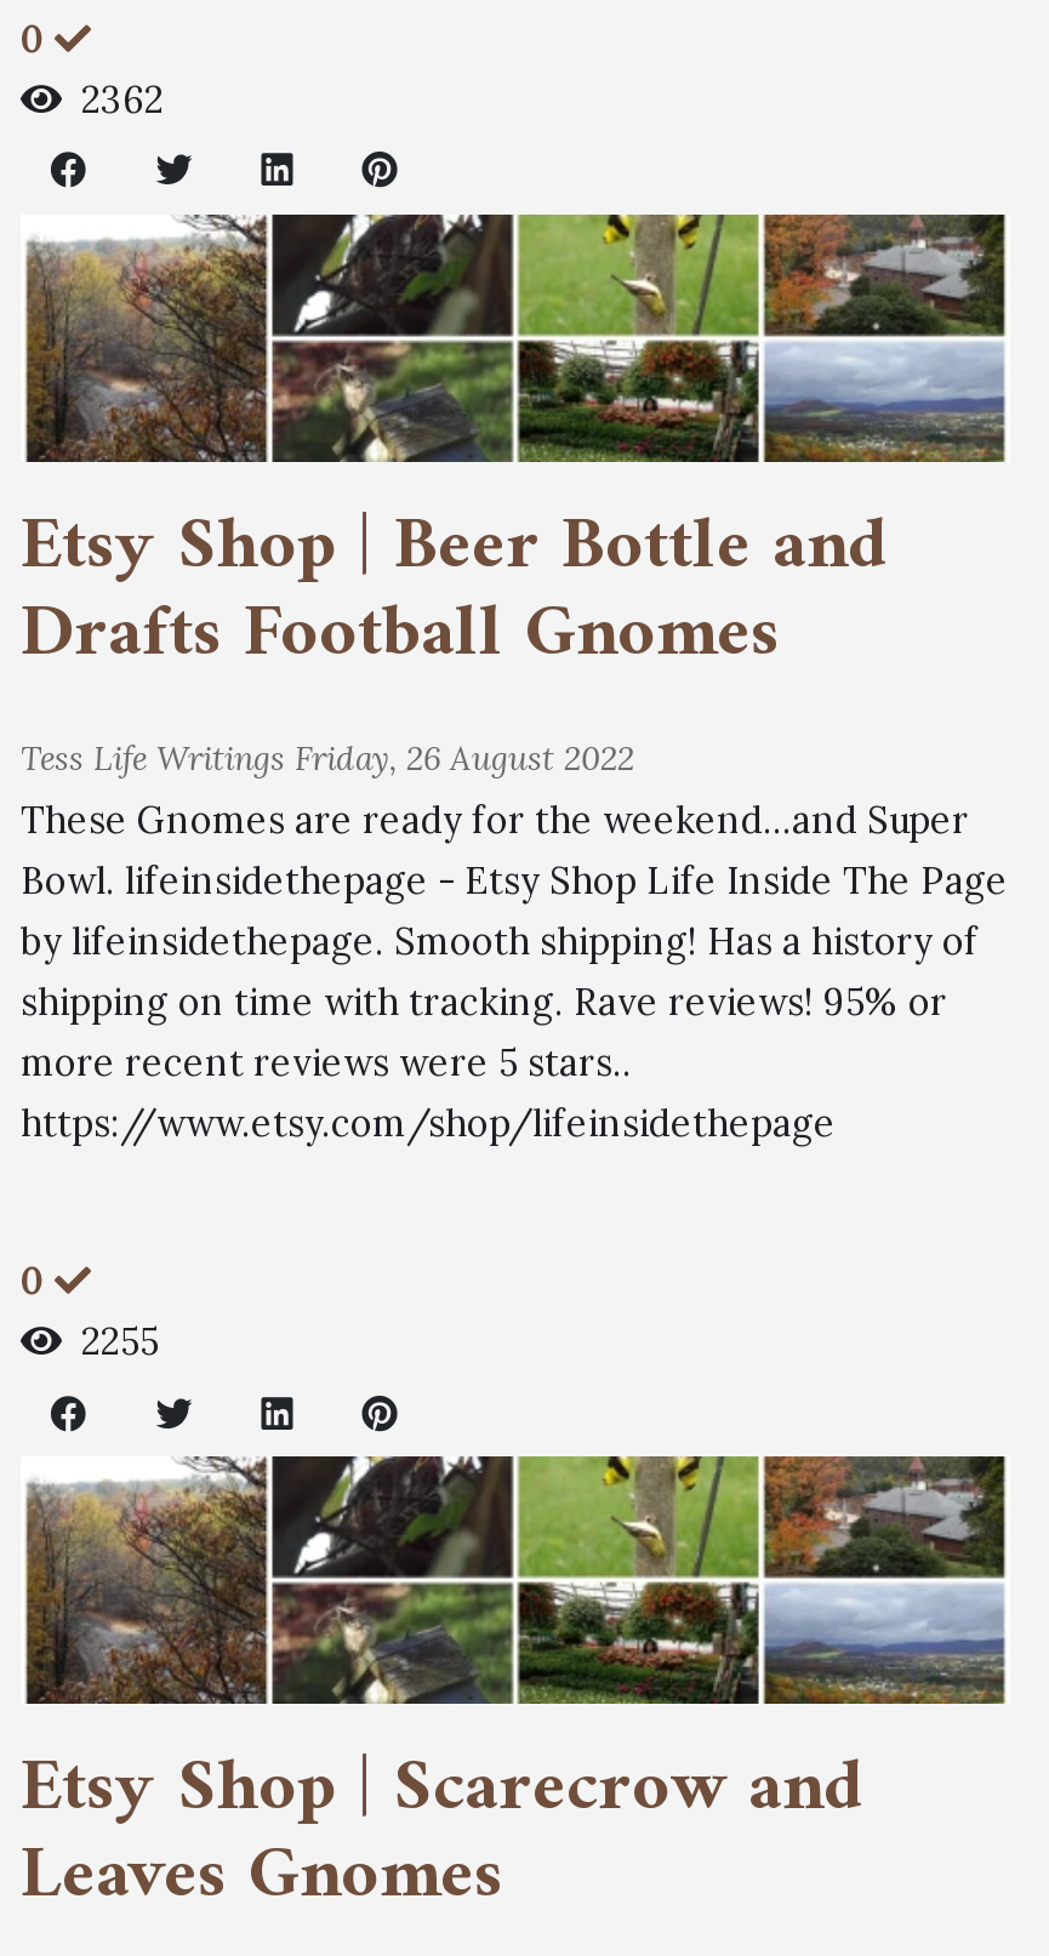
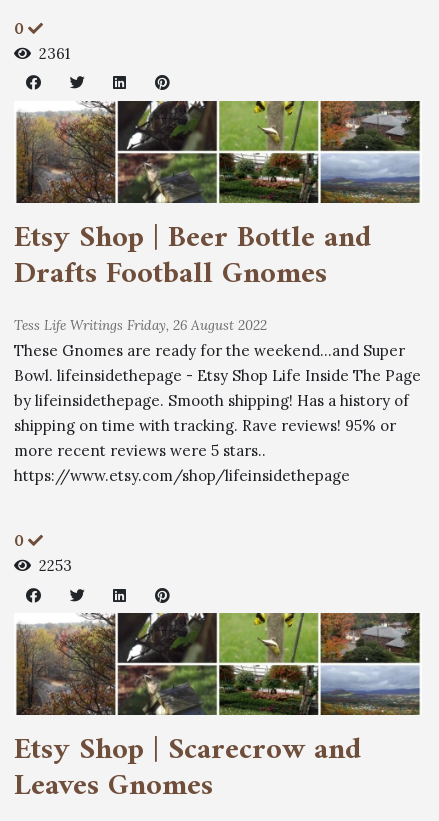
[62,76,164,122] 2362 -> [31,44,70,63] 2361
[62,1318,159,1364] 2255 -> [31,556,72,575] 2253

